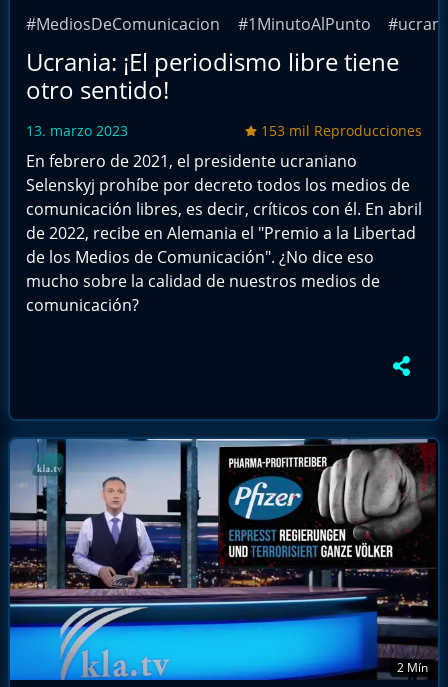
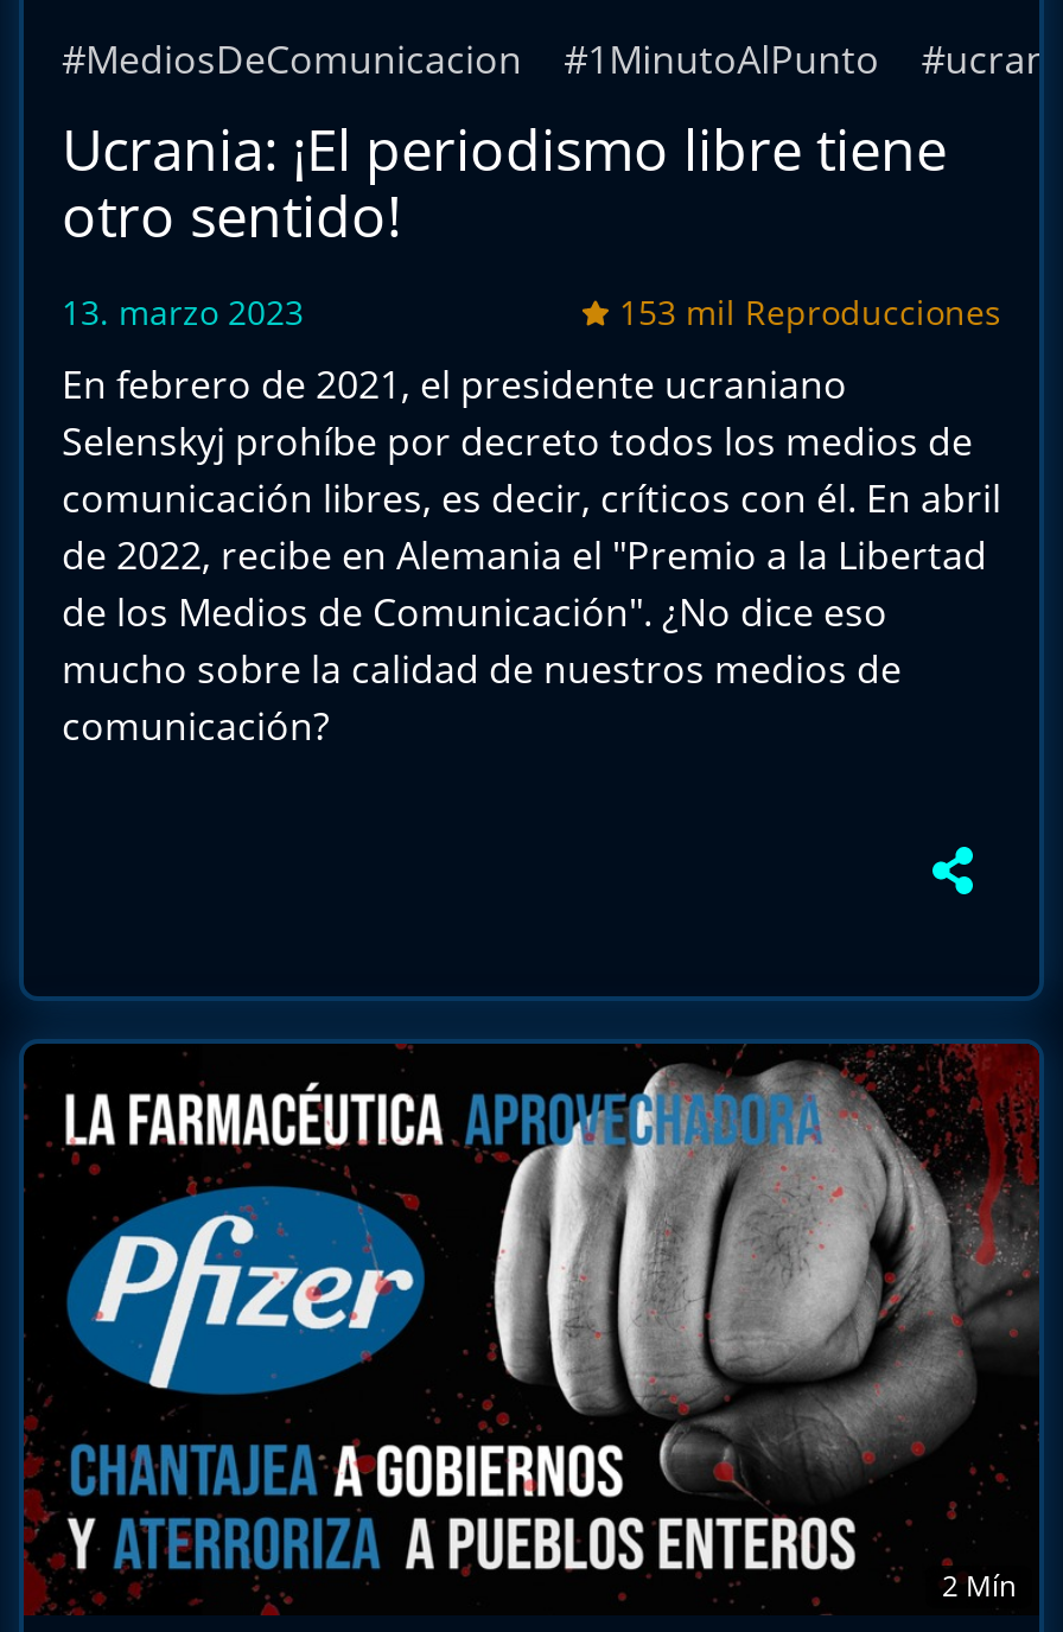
[9,438,438,681] [image] -> [21,1041,1039,1618] [image]

